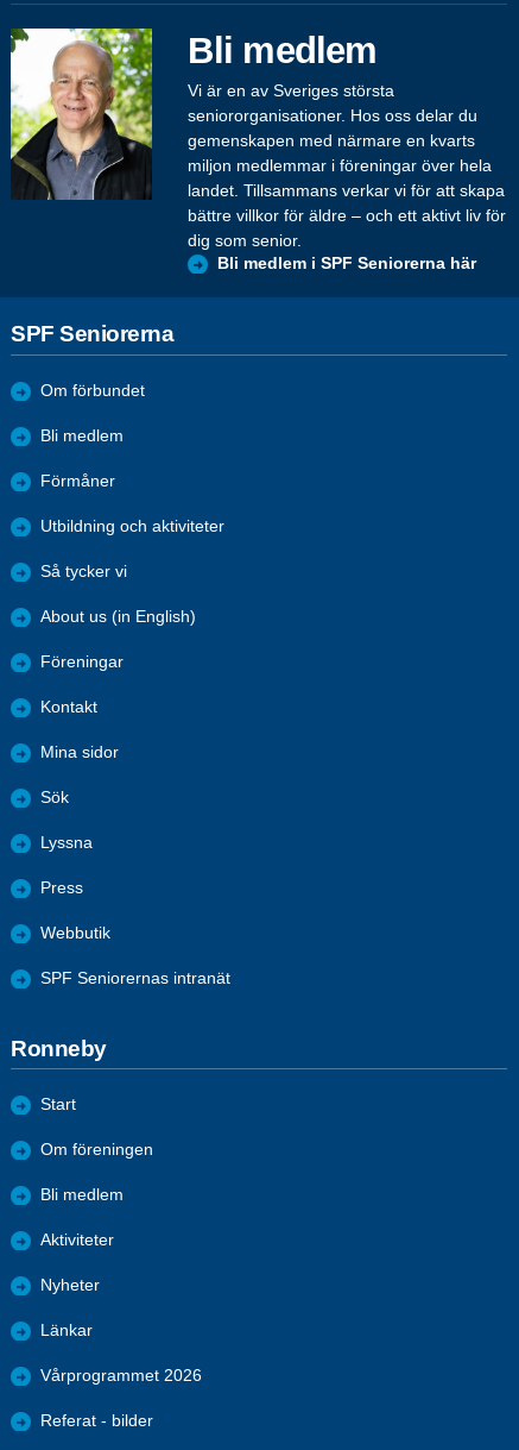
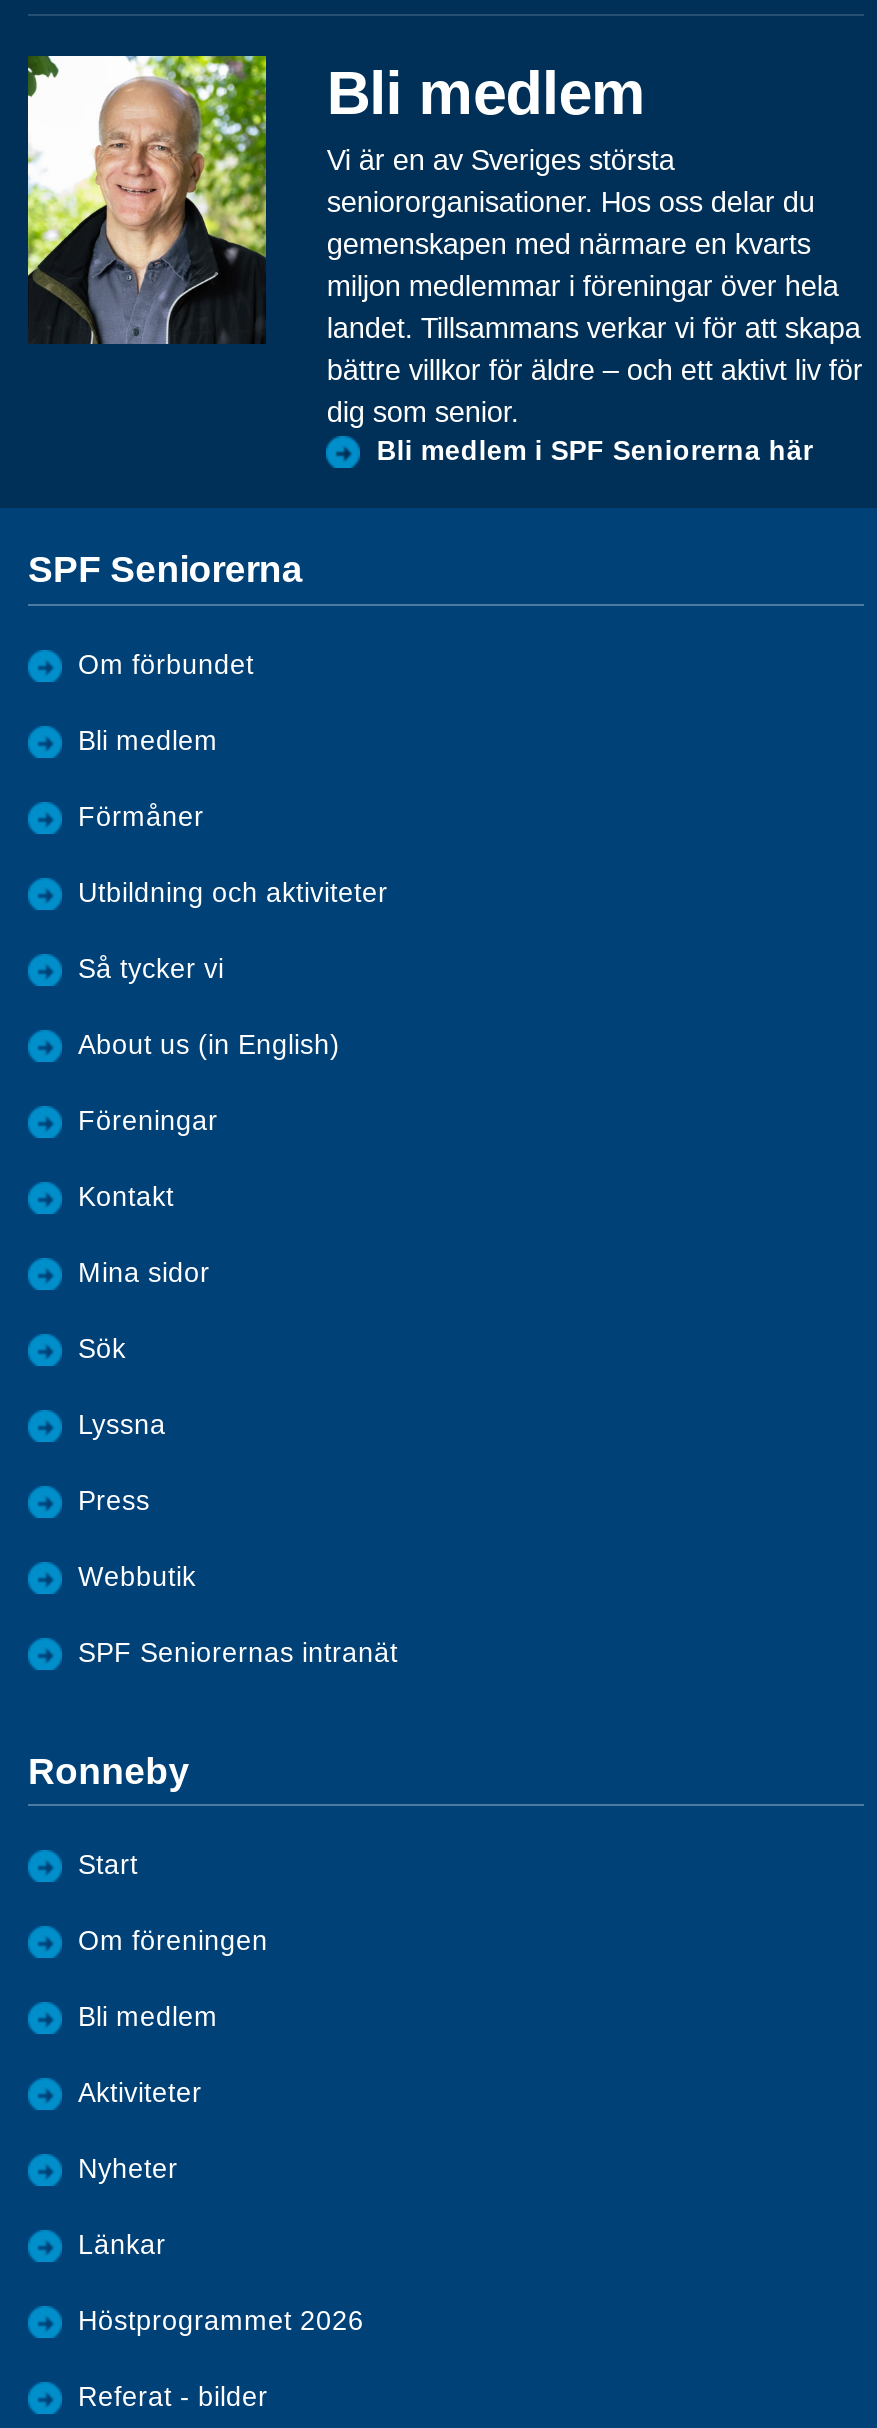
[40,1367,202,1385] Vårprogrammet 2026 -> [78,2307,364,2337] Höstprogrammet 2026

